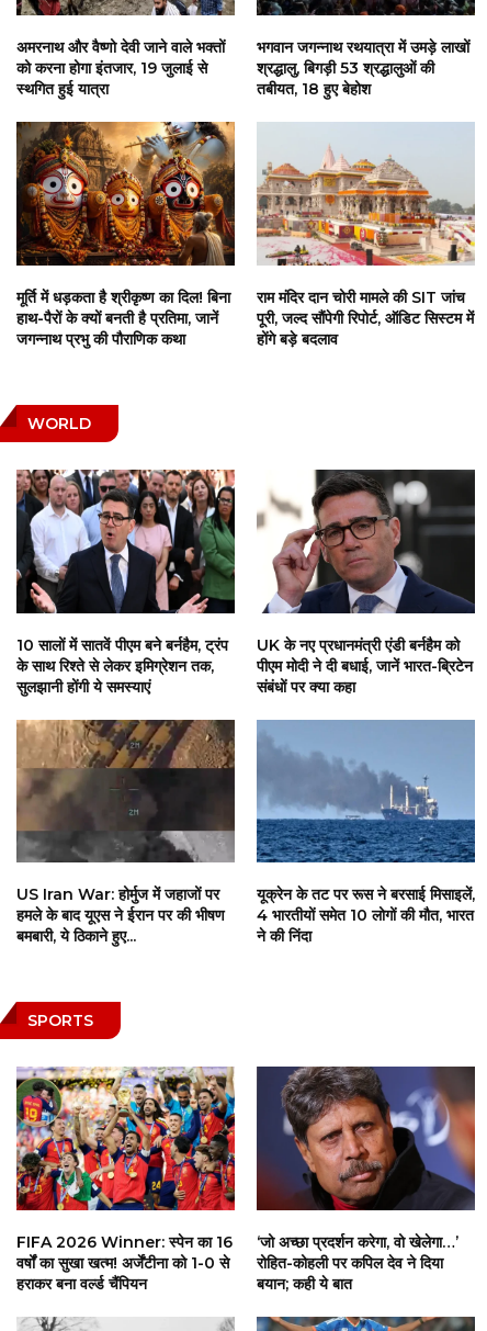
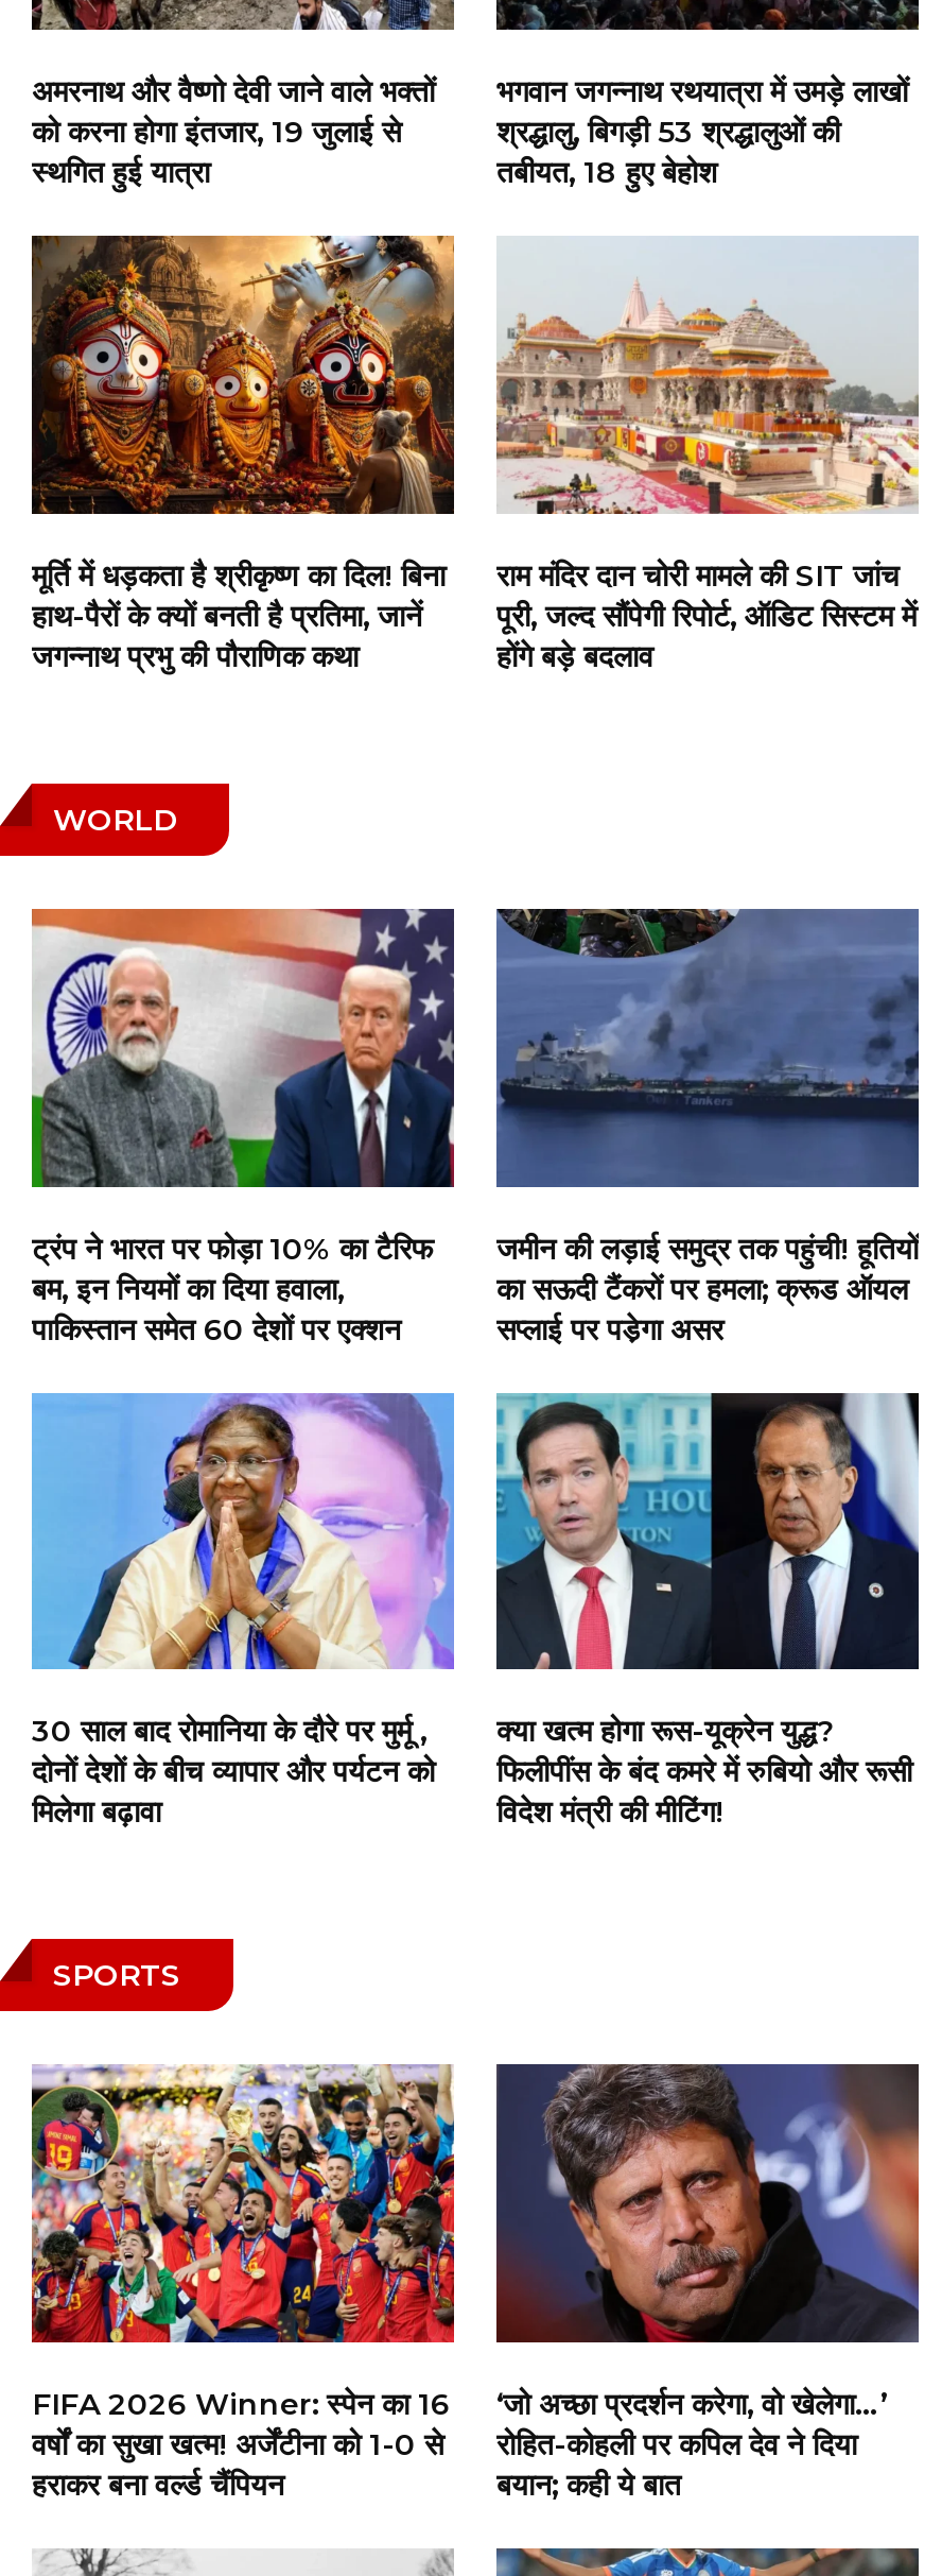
[15,469,236,696] [image] | 10 सालों में सातवें पीएम बने बर्नहैम, ट्रंप | के साथ रिश्ते से लेकर इमिग्रेशन तक, | सुलझानी होंगी ये समस्याएं -> [30,907,456,1348] [image] | ट्रंप ने भारत पर फोड़ा 10% का टैरिफ | बम, इन नियमों का दिया हवाला, | पाकिस्तान समेत 60 देशों पर एक्शन
[257,469,476,696] [image] | UK के नए प्रधानमंत्री एंडी बर्नहैम को | पीएम मोदी ने दी बधाई, जानें भारत-ब्रिटेन | संबंधों पर क्या कहा -> [494,907,921,1348] [image] | जमीन की लड़ाई समुद्र तक पहुंची! हूतियों | का सऊदी टैंकरों पर हमला; क्रूड ऑयल | सप्लाई पर पडे़गा असर
[15,719,236,946] [image] | US Iran War: होर्मुज में जहाजों पर | हमले के बाद यूएस ने ईरान पर की भीषण | बमबारी, ये ठिकाने हुए... -> [30,1391,456,1831] [image] | 30 साल बाद रोमानिया के दौरे पर मुर्मू , | दोनों देशों के बीच व्यापार और पर्यटन को | मिलेगा बढ़ावा
[256,720,476,946] [image] | यूक्रेन के तट पर रूस ने बरसाई मिसाइलें, | 4 भारतीयों समेत 10 लोगों की मौत, भारत | ने की निंदा -> [494,1391,921,1831] [image] | क्या खत्म होगा रूस-यूक्रेन युद्ध? | फिलीपींस के बंद कमरे में रुबियो और रूसी | विदेश मंत्री की मीटिंग!

